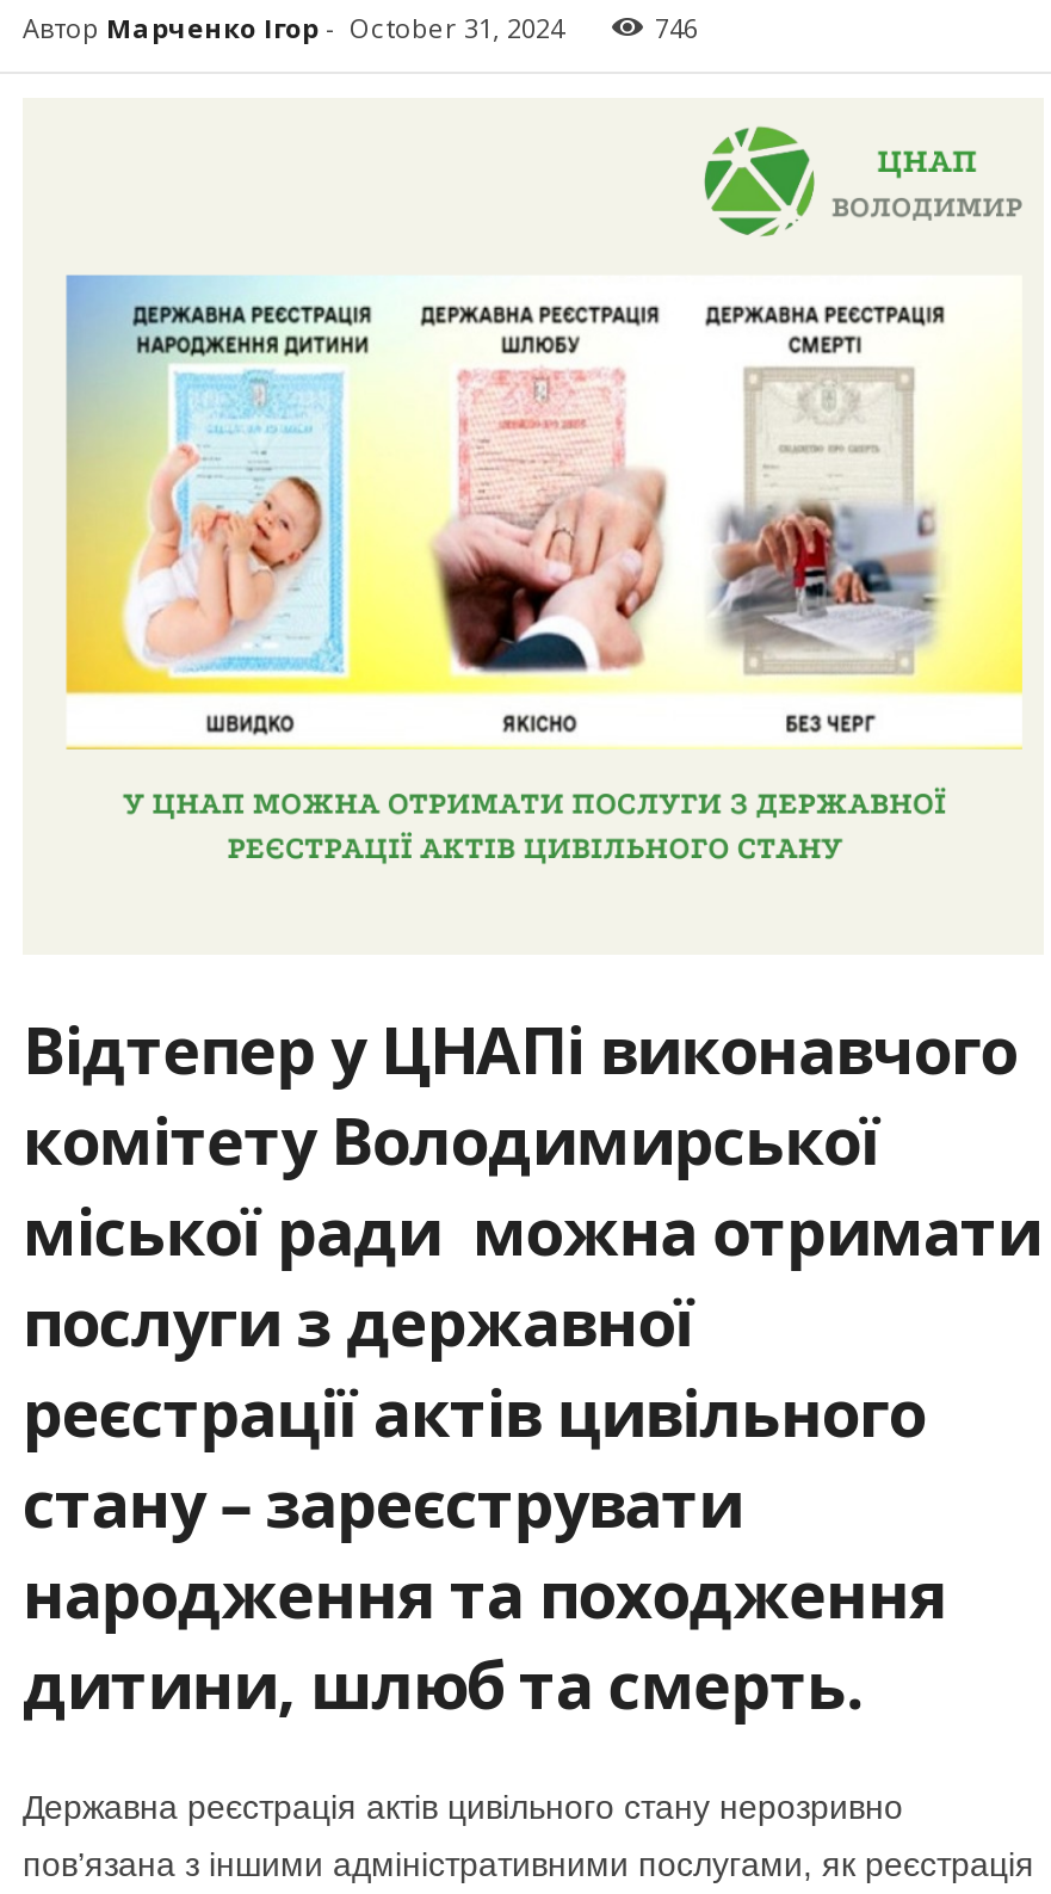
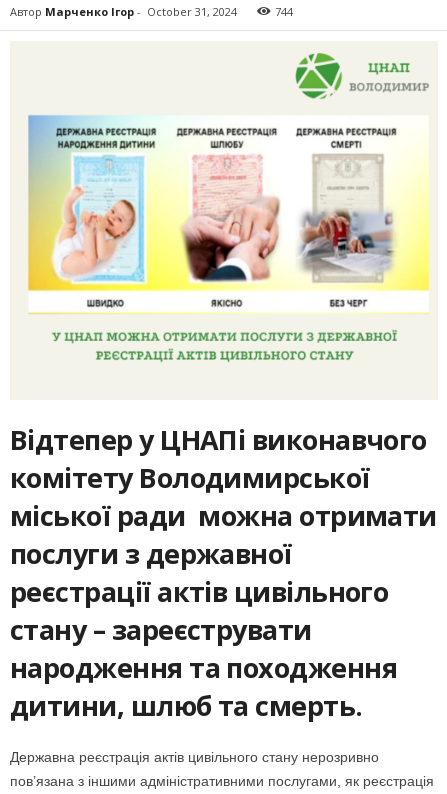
[655,10,698,45] 746 -> [275,4,293,19] 744

